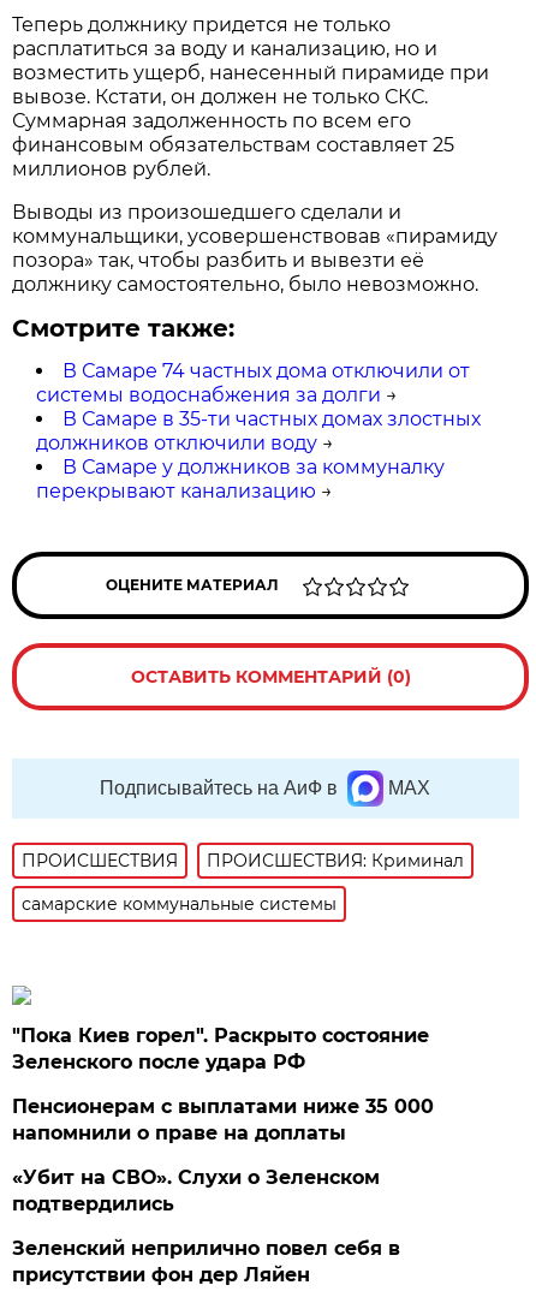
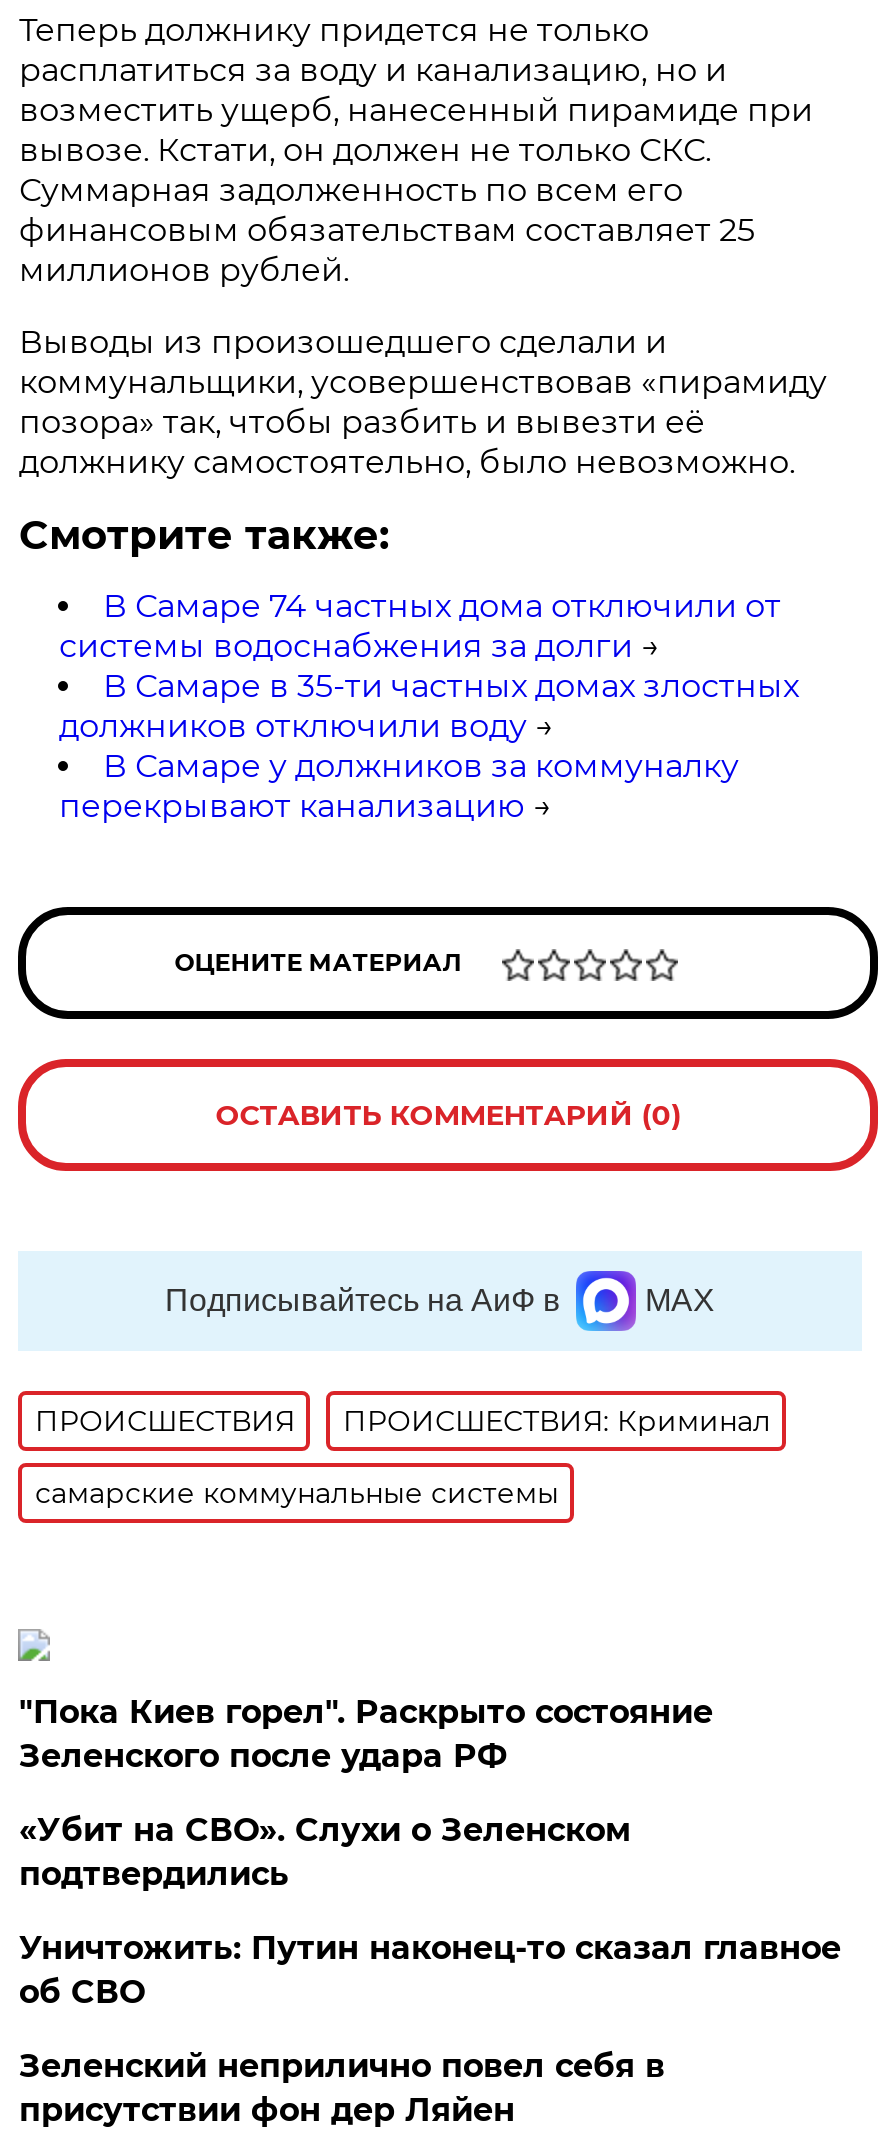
[12,1095,434,1144] Пенсионерам с выплатами ниже 35 000 | напомнили о праве на доплаты -> none
moved [12,1166,380,1215] -> [19,1811,631,1893]: «Убит на СВО». Слухи о Зеленском | подтвердились
none -> [19,1929,841,2011] Уничтожить: Путин наконец-то сказал главное | об СВО

